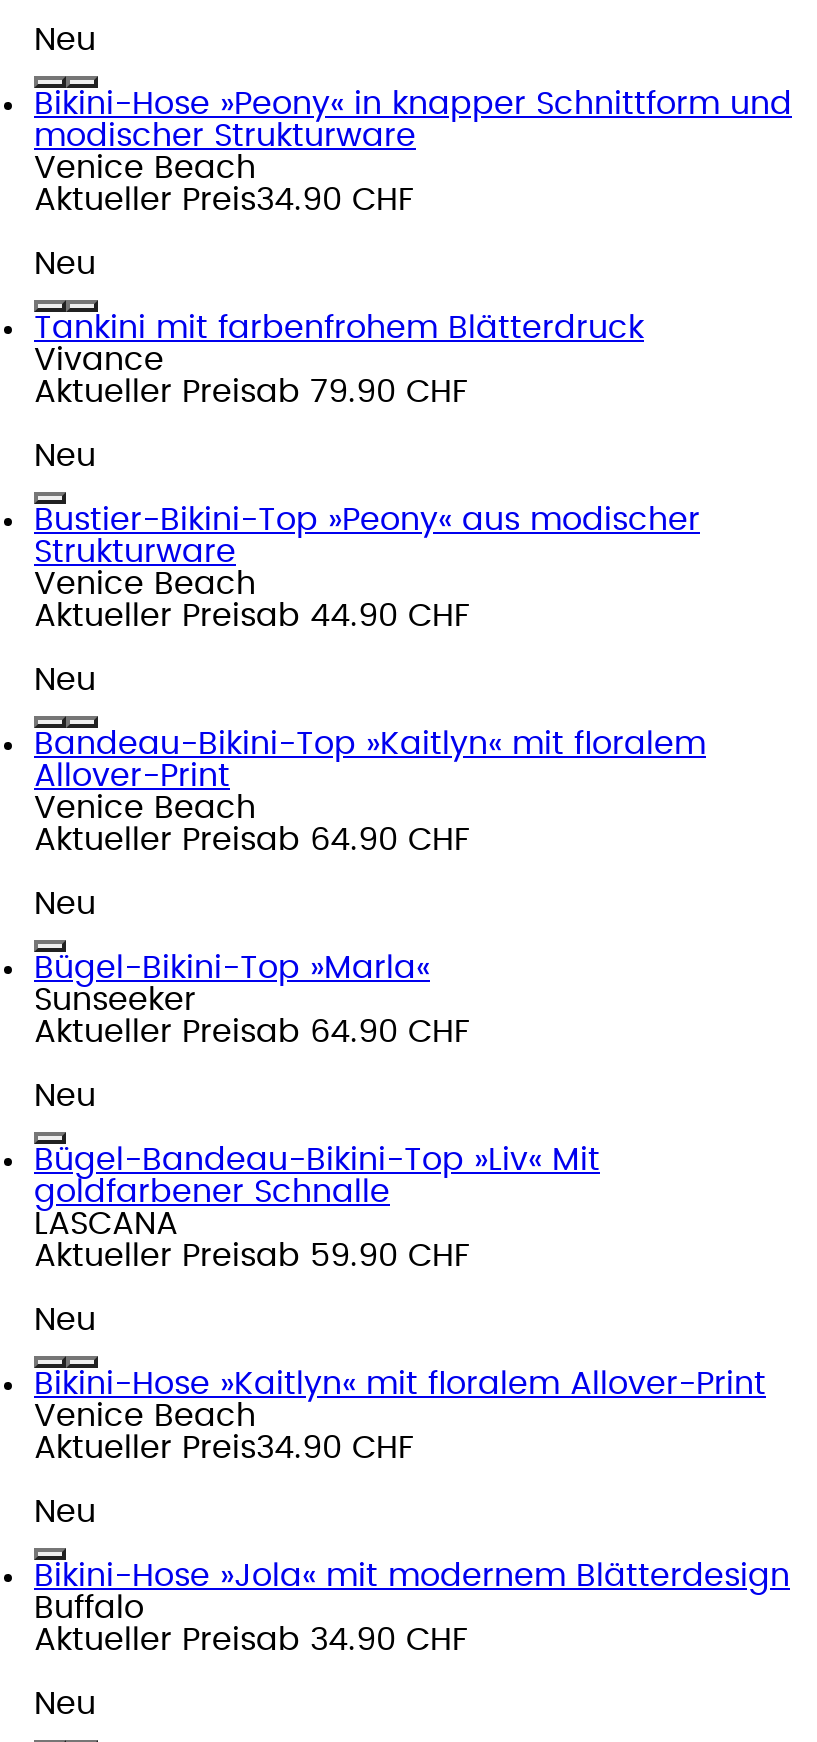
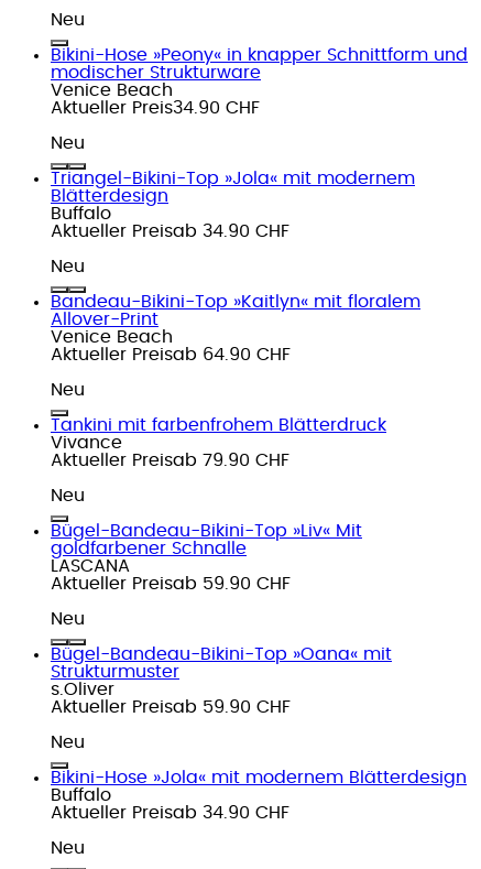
moved [34,312,644,408] -> [51,416,386,469]: Tankini mit farbenfrohem Blätterdruck | Vivance | Aktueller Preisab 79.90 CHF
[34,440,700,632] Neu | Bustier-Bikini-Top »Peony« aus modischer | Strukturware | Venice Beach | Aktueller Preisab 44.90 CHF -> [51,169,415,240] Triangel-Bikini-Top »Jola« mit modernem | Blätterdesign | Buffalo | Aktueller Preisab 34.90 CHF
moved [34,664,706,920] -> [51,258,420,398]: Neu | Bandeau-Bikini-Top »Kaitlyn« mit floralem | Allover-Print | Venice Beach | Aktueller Preisab 64.90 CHF | Neu
[34,952,470,1048] Bügel-Bikini-Top »Marla« | Sunseeker | Aktueller Preisab 64.90 CHF -> none
moved [34,1080,600,1336] -> [51,487,362,628]: Neu | Bügel-Bandeau-Bikini-Top »Liv« Mit | goldfarbener Schnalle | LASCANA | Aktueller Preisab 59.90 CHF | Neu
[34,1368,766,1464] Bikini-Hose »Kaitlyn« mit floralem Allover-Print | Venice Beach | Aktueller Preis34.90 CHF -> [51,645,392,716] Bügel-Bandeau-Bikini-Top »Oana« mit | Strukturmuster | s.Oliver | Aktueller Preisab 59.90 CHF

